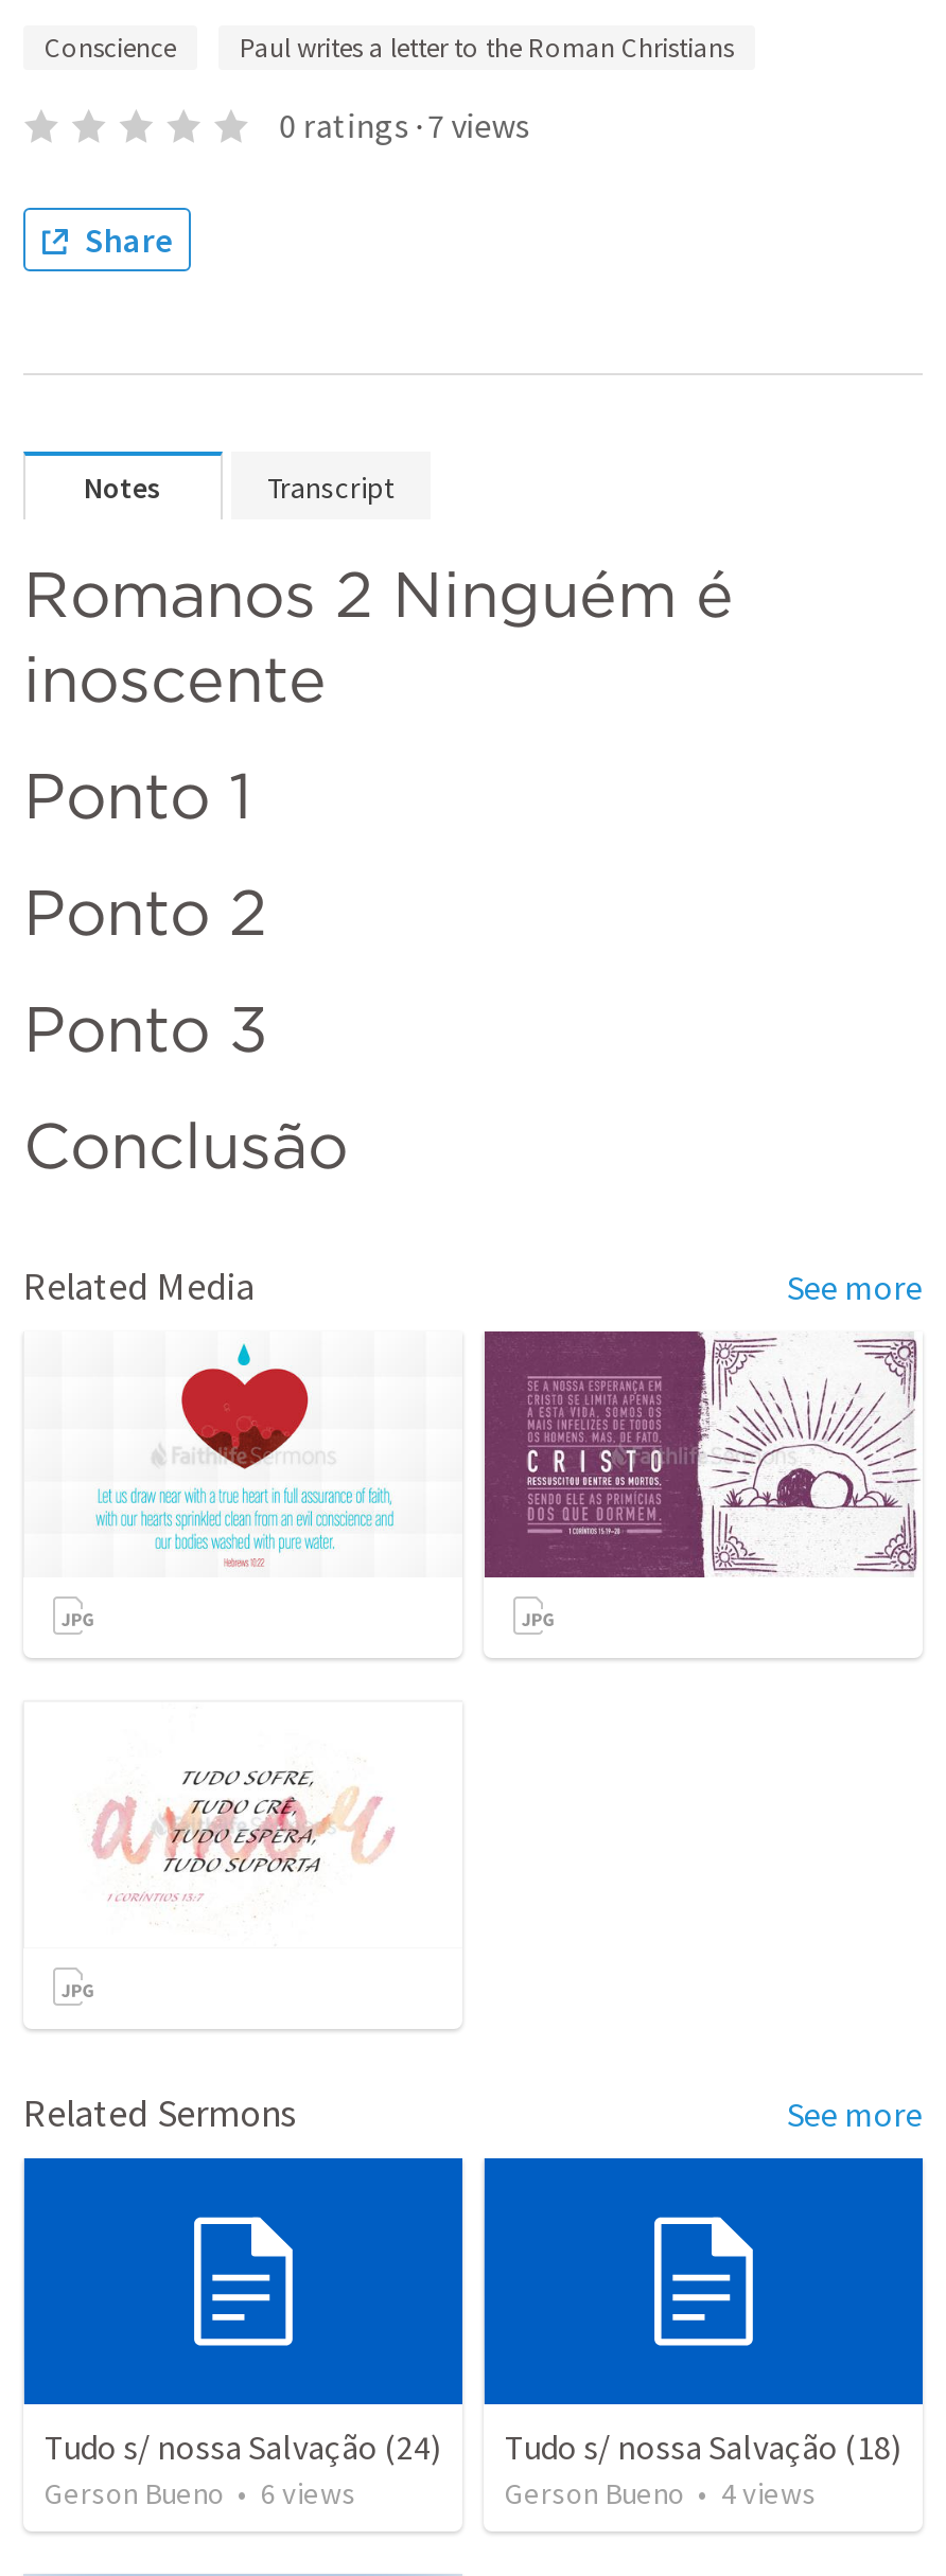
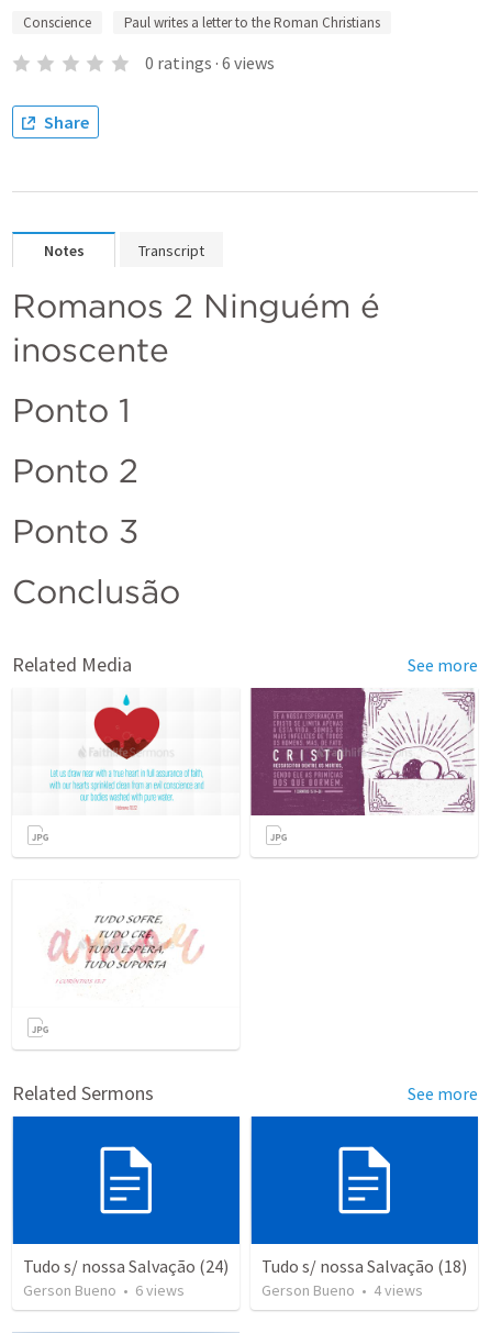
[279,104,530,146] 0 ratings · 7 views -> [145,52,274,74] 0 ratings · 6 views

